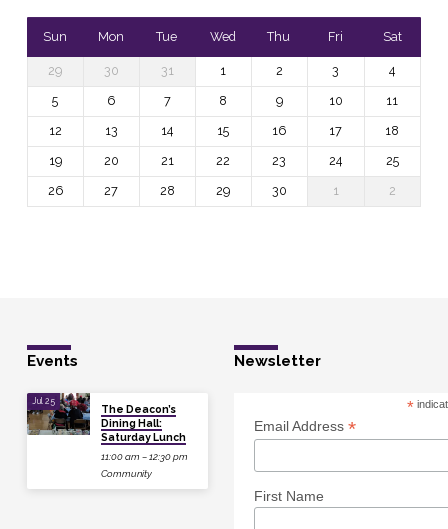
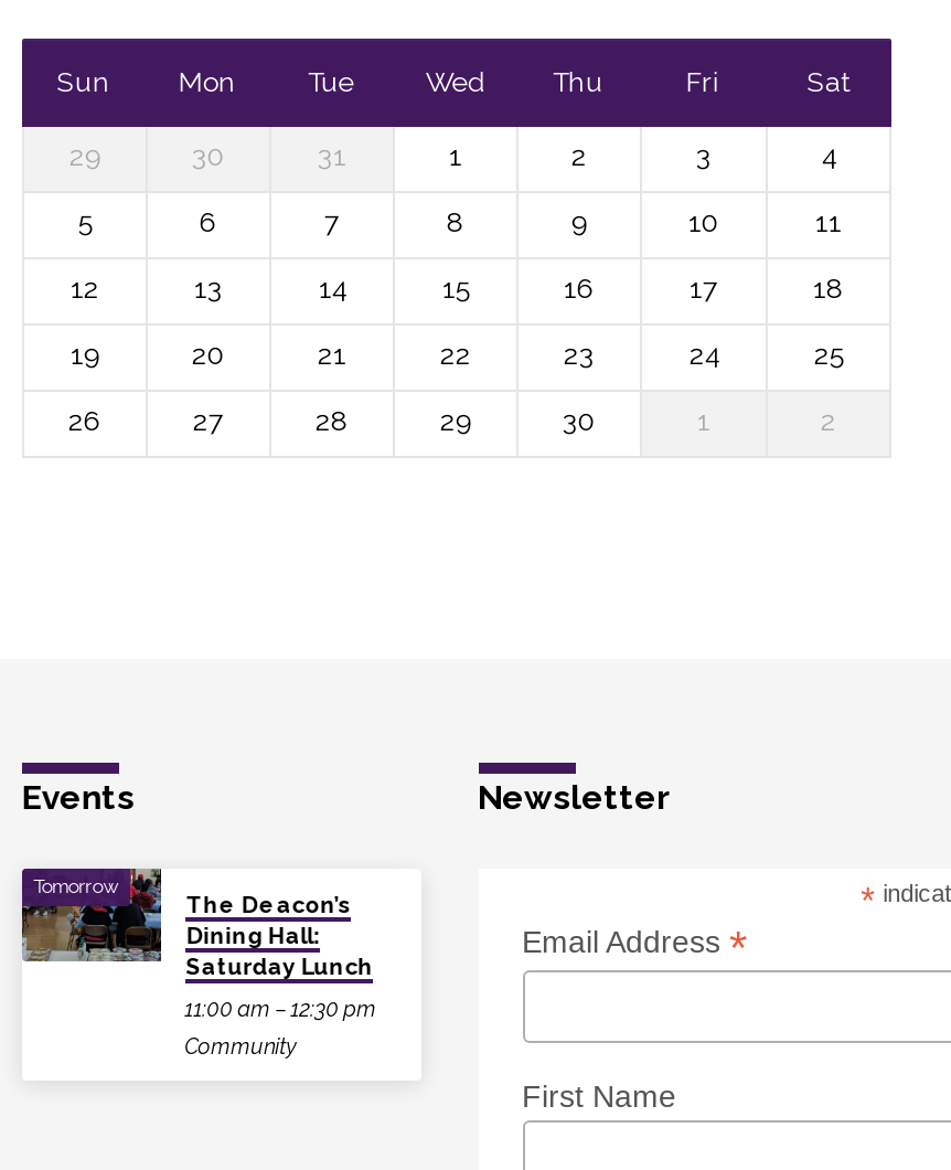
[32,396,55,406] Jul 25 -> [33,876,119,898] Tomorrow

